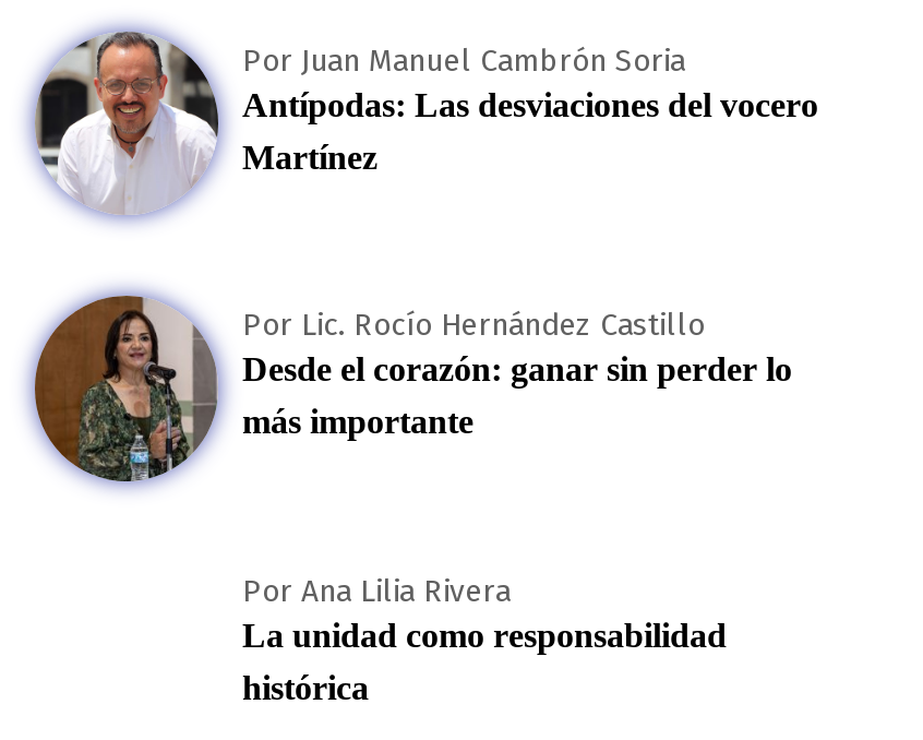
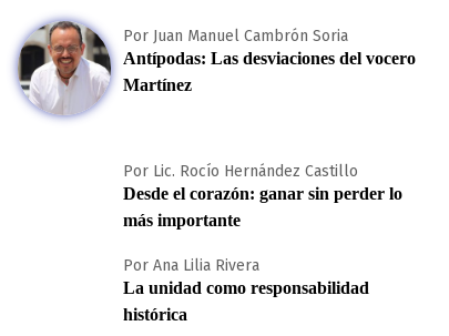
[24,286,229,493] [image] -> none

